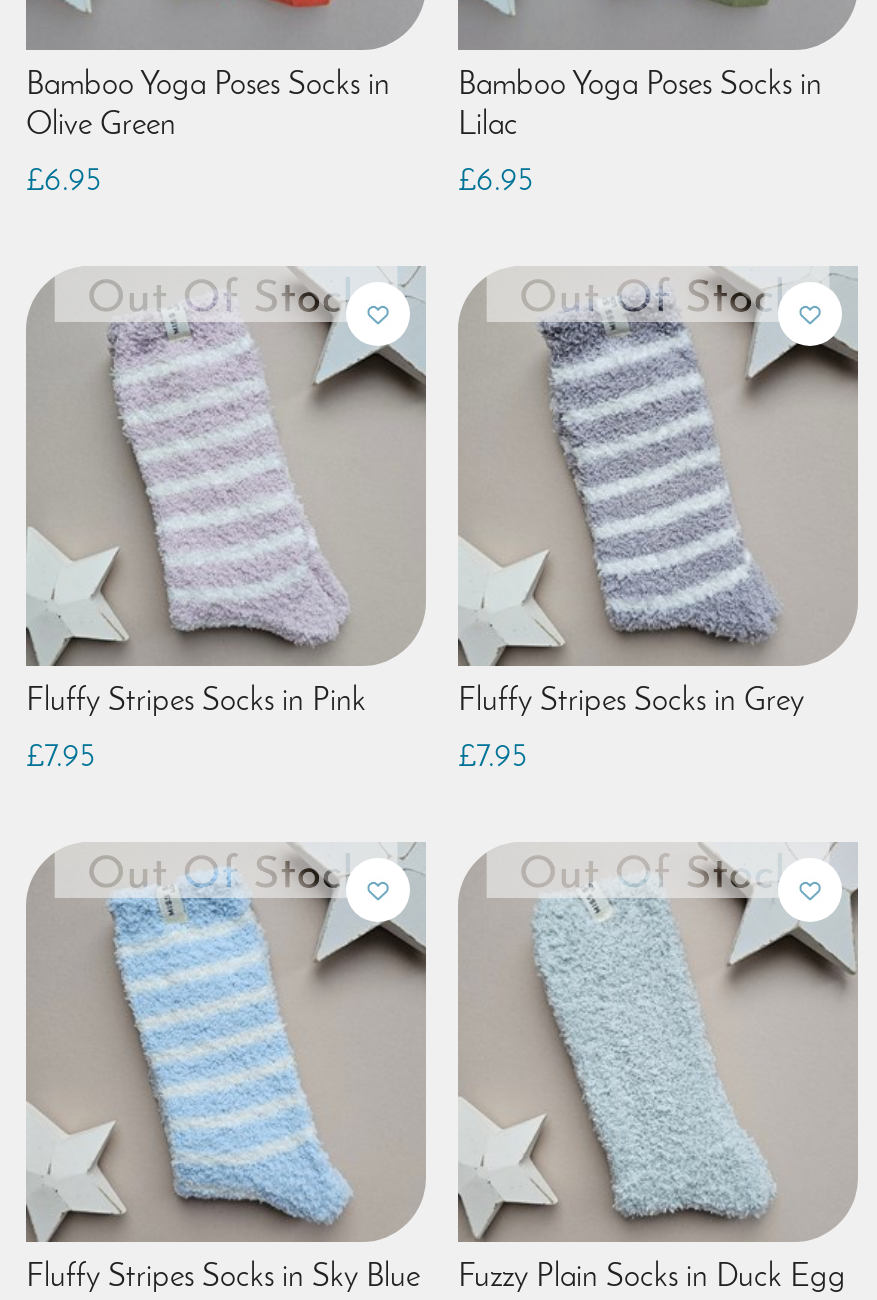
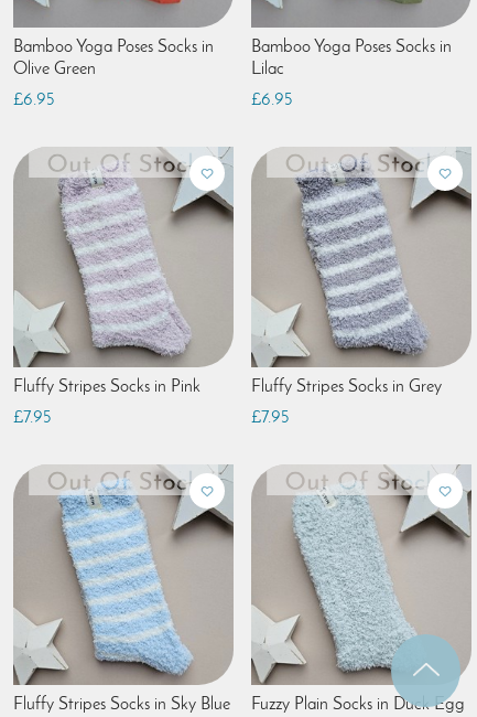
[712,1152,834,1256] [image] -> [391,634,459,693] [image]

